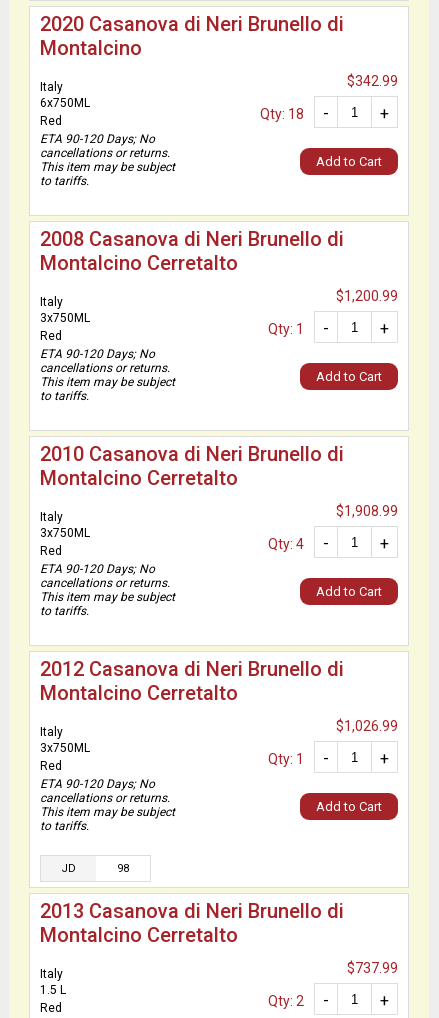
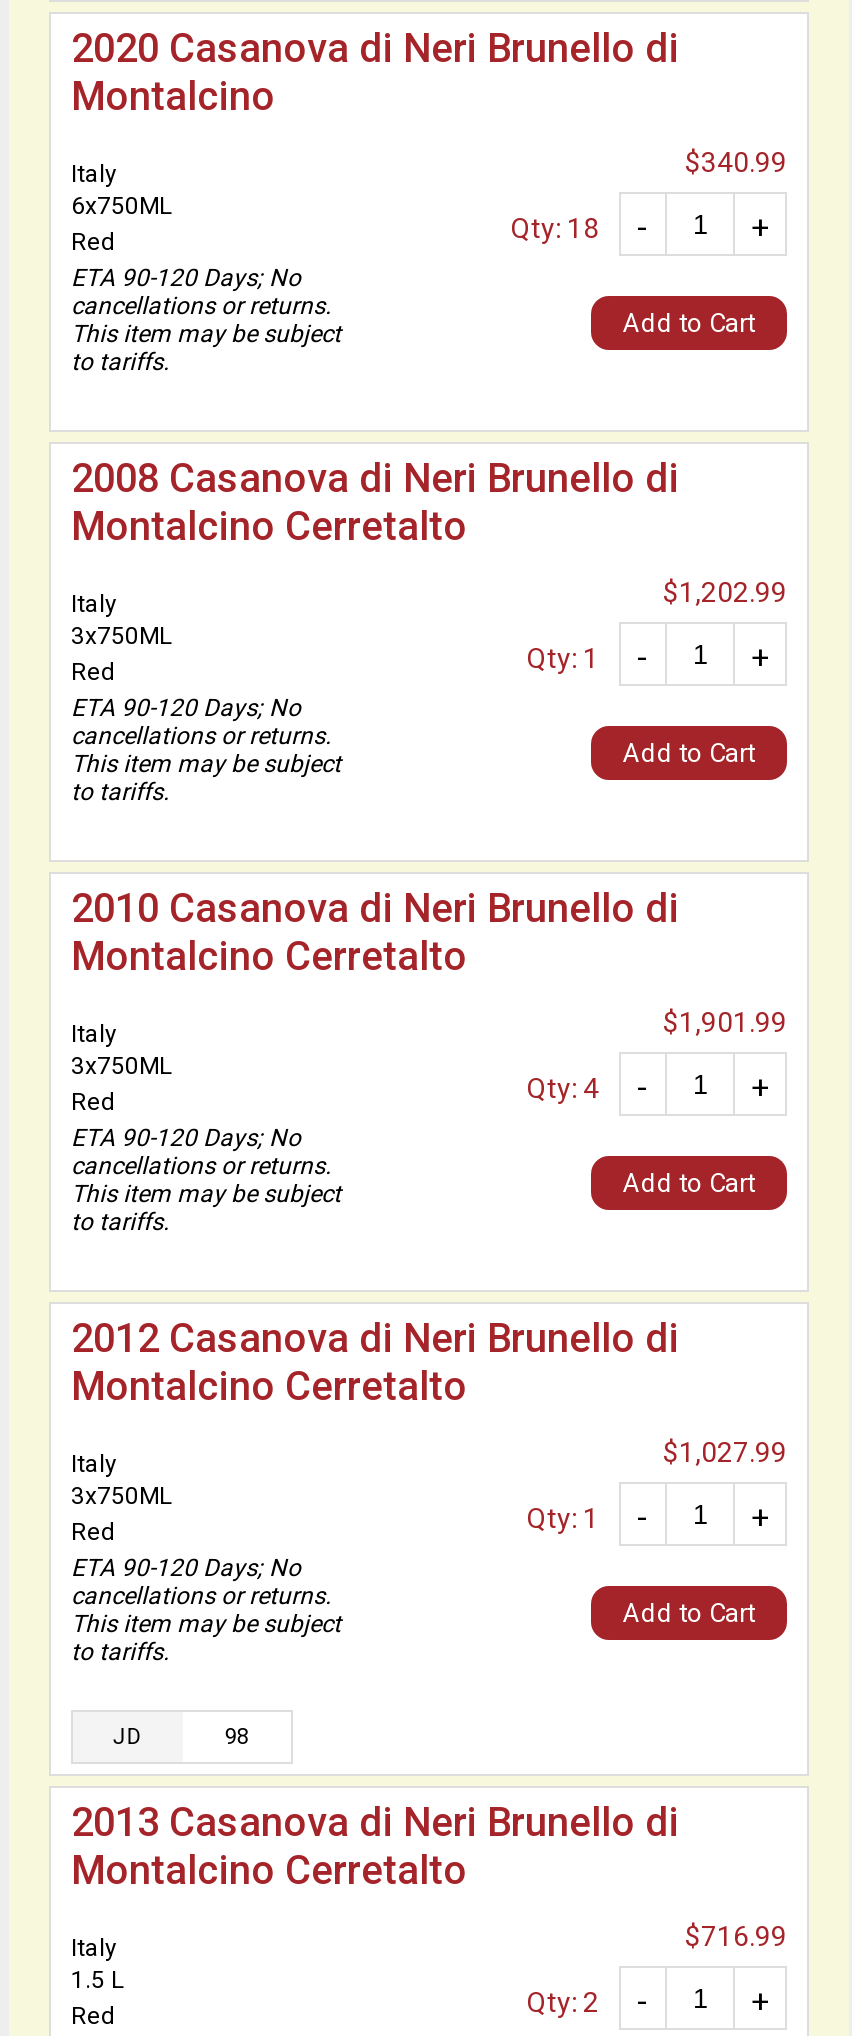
[347,73,398,89] $342.99 -> [685,146,787,178] $340.99
[336,288,398,304] $1,200.99 -> [663,576,787,608] $1,202.99
[336,503,398,519] $1,908.99 -> [663,1006,787,1038] $1,901.99
[336,718,398,734] $1,026.99 -> [663,1436,787,1468] $1,027.99
[347,960,398,976] $737.99 -> [685,1920,787,1952] $716.99

